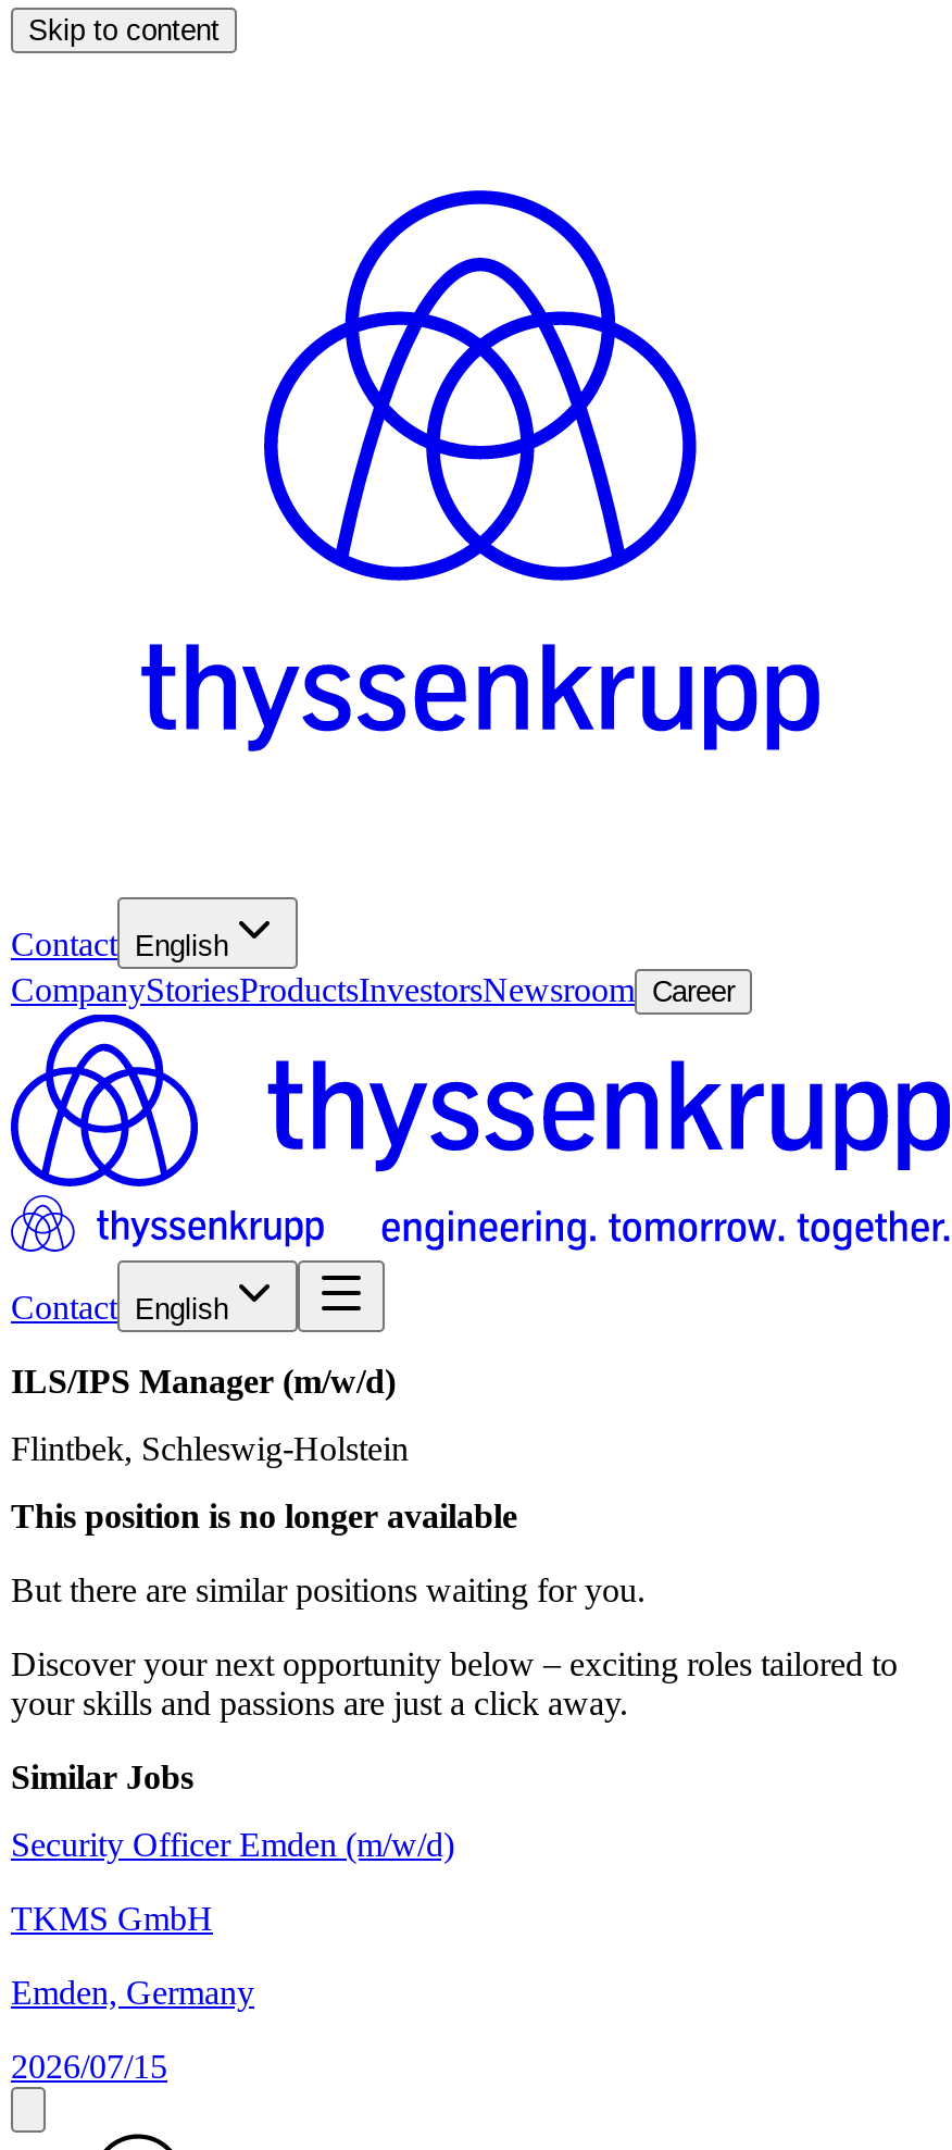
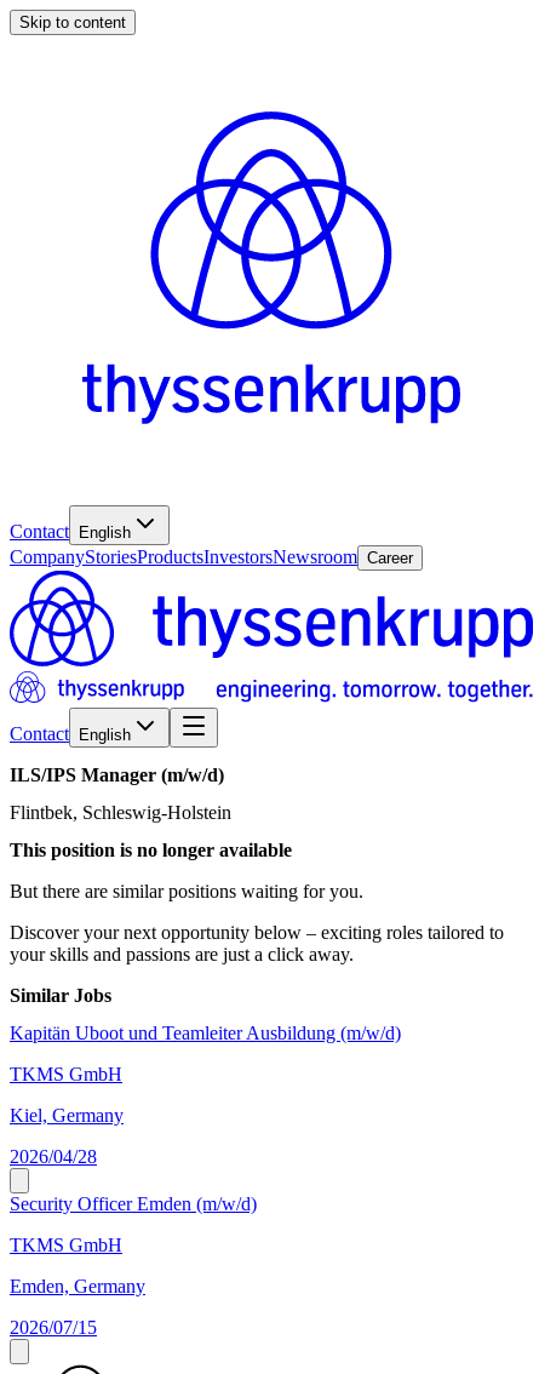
none -> [10,1023,401,1167] Kapitän Uboot und Teamleiter Ausbildung (m/w/d) | TKMS GmbH | Kiel, Germany | 2026/04/28

